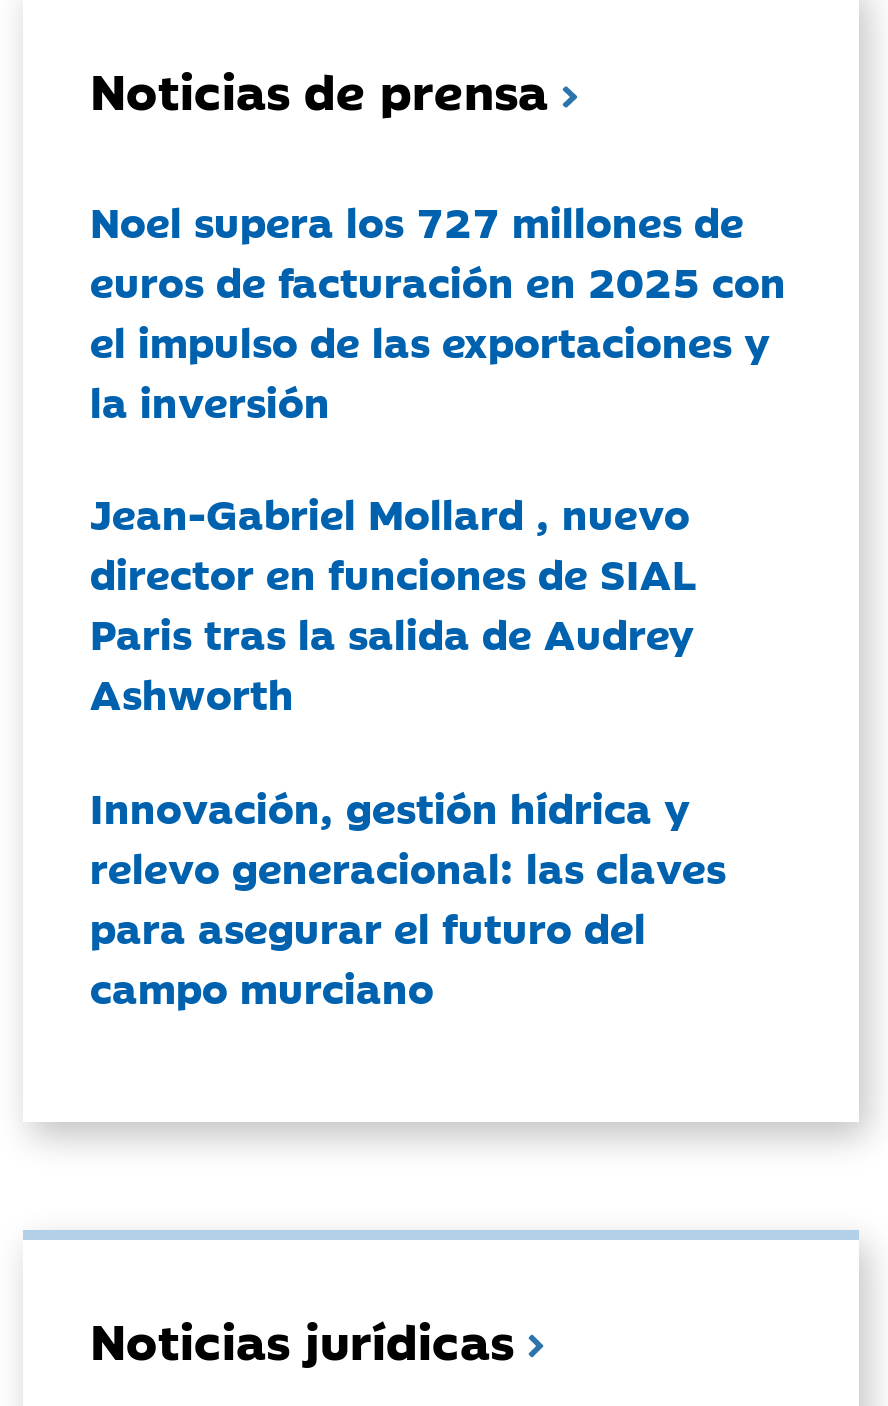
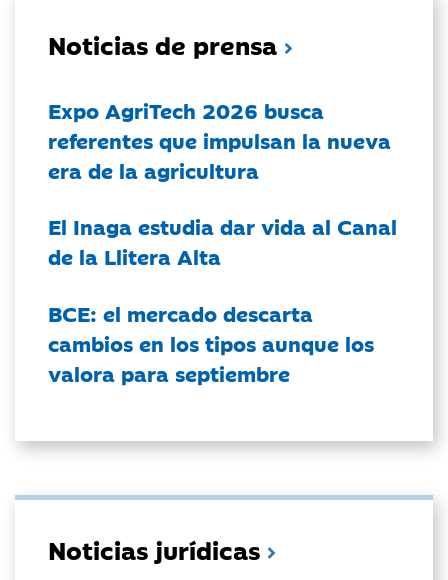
[90,189,786,429] Noel supera los 727 millones de | euros de facturación en 2025 con | el impulso de las exportaciones y | la inversión -> [48,95,391,185] Expo AgriTech 2026 busca | referentes que impulsan la nueva | era de la agricultura
[90,482,696,722] Jean-Gabriel Mollard , nuevo | director en funciones de SIAL | Paris tras la salida de Audrey | Ashworth -> [48,211,397,271] El Inaga estudia dar vida al Canal | de la Llitera Alta
[90,776,726,1016] Innovación, gestión hídrica y | relevo generacional: las claves | para asegurar el futuro del | campo murciano -> [48,298,374,388] BCE: el mercado descarta | cambios en los tipos aunque los | valora para septiembre

